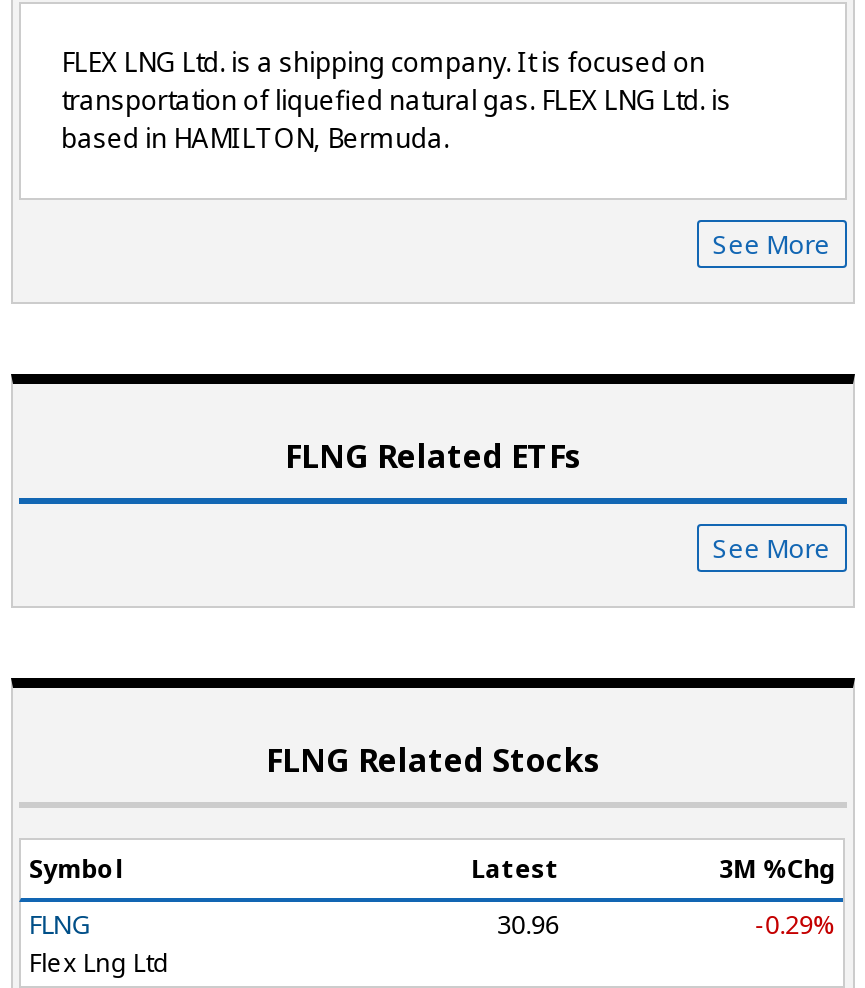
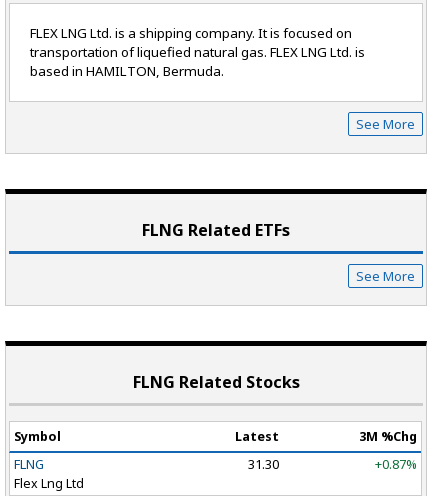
[497,907,559,943] 30.96 -> [248,455,279,473] 31.30
[755,907,835,943] -0.29% -> [375,455,417,473] +0.87%

